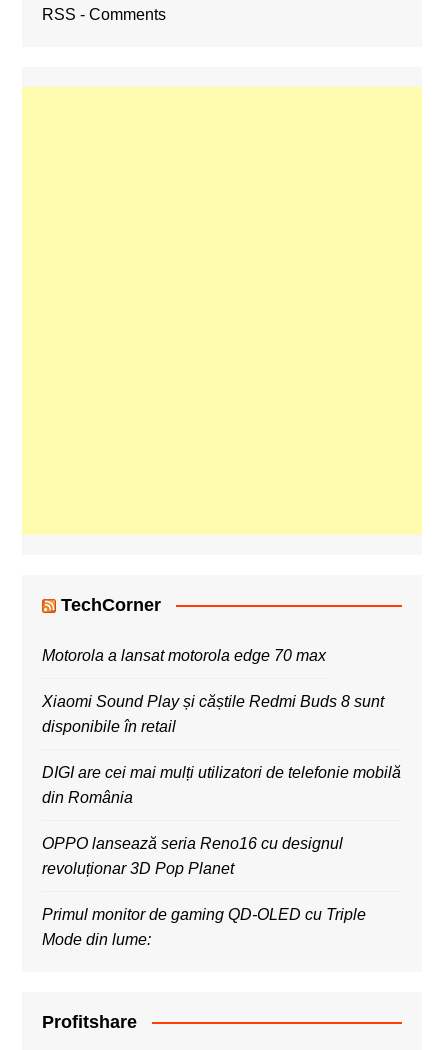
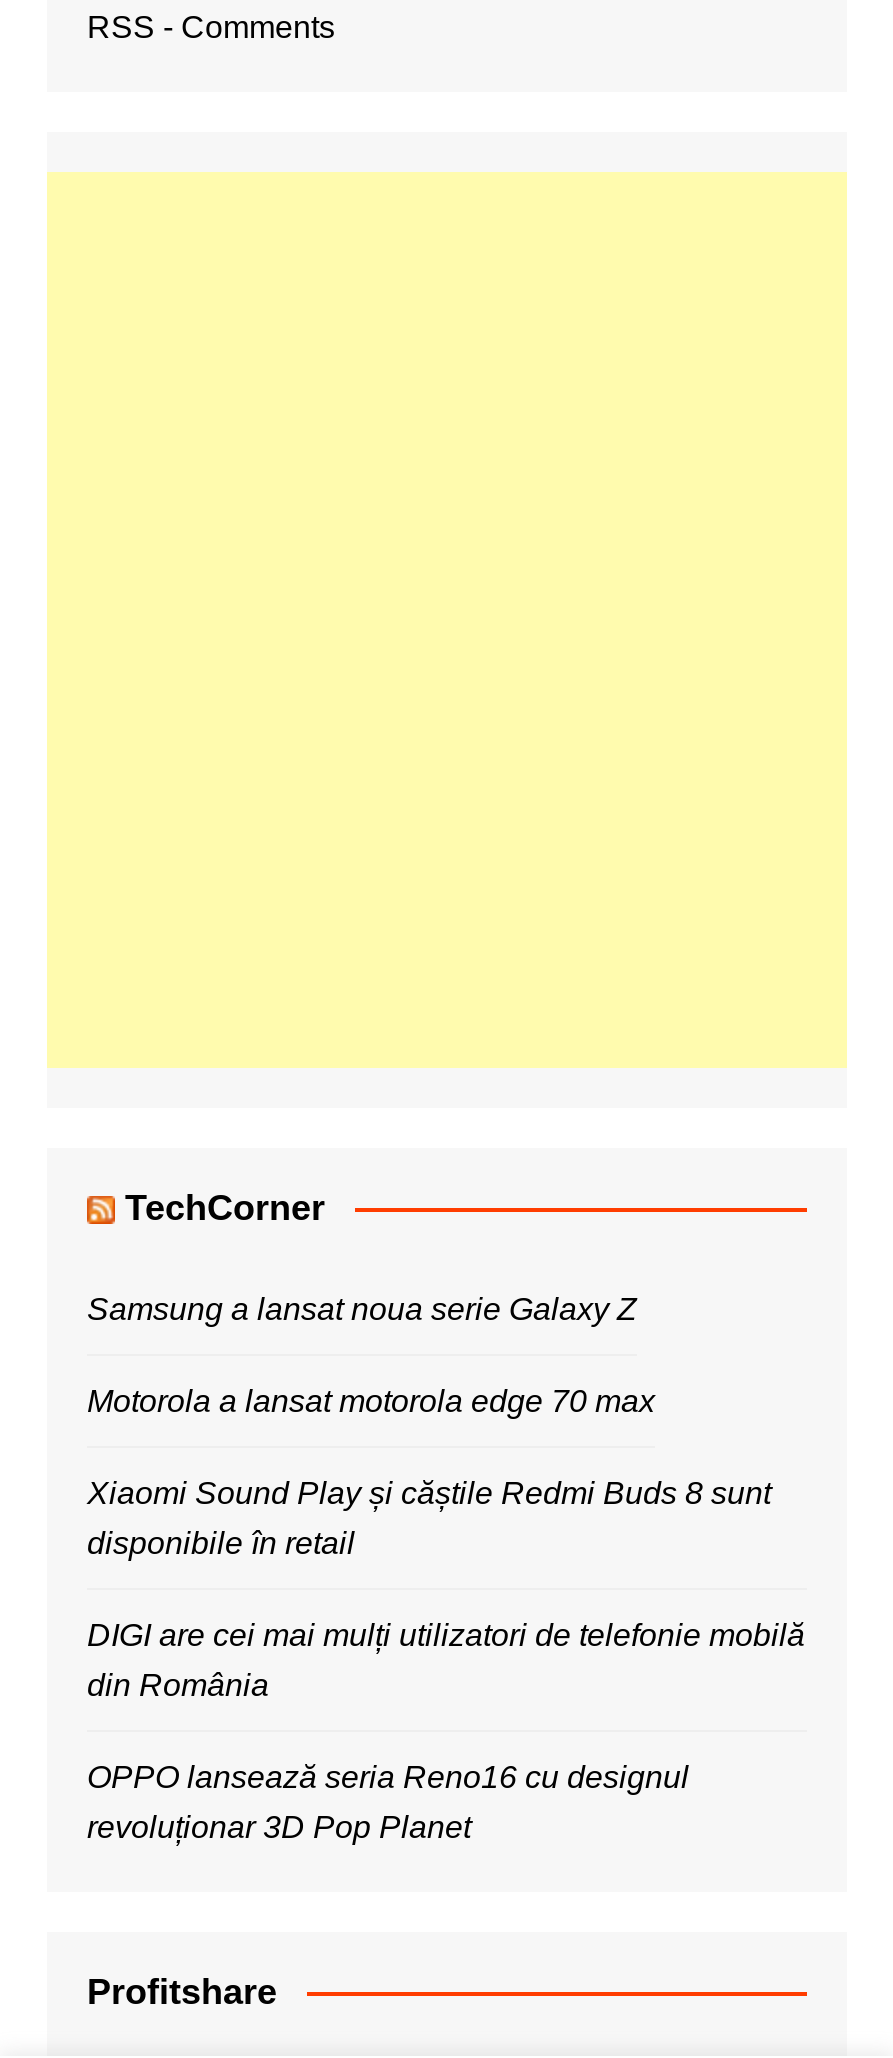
none -> [87,1292,637,1326] Samsung a lansat noua serie Galaxy Z
moved [42,647,401,877] -> [87,1384,805,1844]: Motorola a lansat motorola edge 70 max | Xiaomi Sound Play și căștile Redmi Buds 8 sunt | disponibile în retail | DIGI are cei mai mulți utilizatori de telefonie mobilă | din România | OPPO lansează seria Reno16 cu designul | revoluționar 3D Pop Planet
[42,906,366,948] Primul monitor de gaming QD-OLED cu Triple | Mode din lume: -> none

